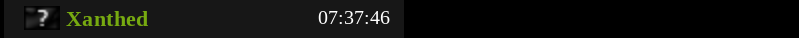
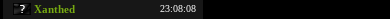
[318,6,390,28] 07:37:46 -> [160,3,196,14] 23:08:08

